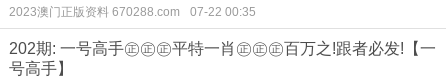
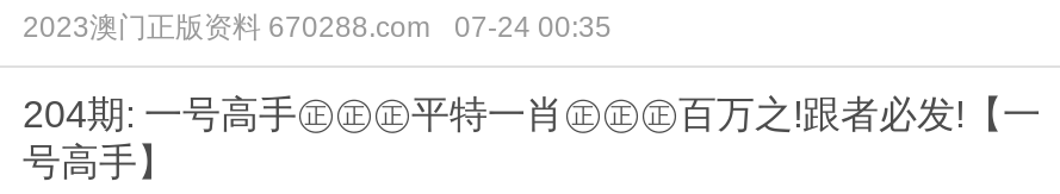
[9,5,256,19] 2023澳门正版资料 670288.com 07-22 00:35 -> [23,11,612,44] 2023澳门正版资料 670288.com 07-24 00:35
[9,40,436,57] 202期: 一号高手㊣㊣㊣平特一肖㊣㊣㊣百万之!跟者必发!【一 -> [23,94,1041,134] 204期: 一号高手㊣㊣㊣平特一肖㊣㊣㊣百万之!跟者必发!【一

